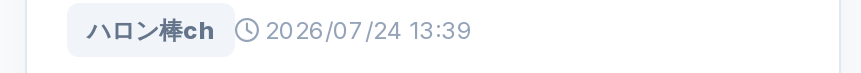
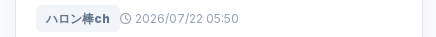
[87,15,473,45] ハロン棒ch 2026/07/24 13:39 -> [46,11,239,26] ハロン棒ch 2026/07/22 05:50

